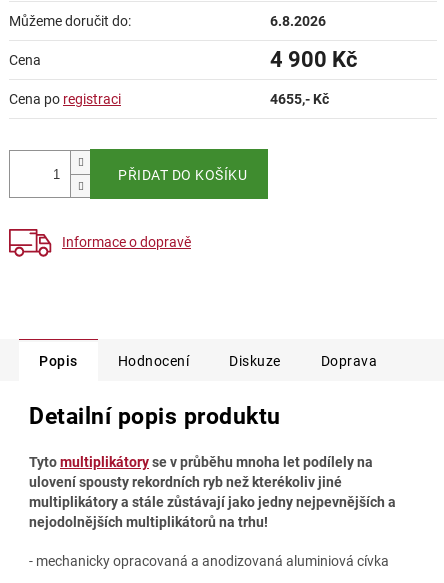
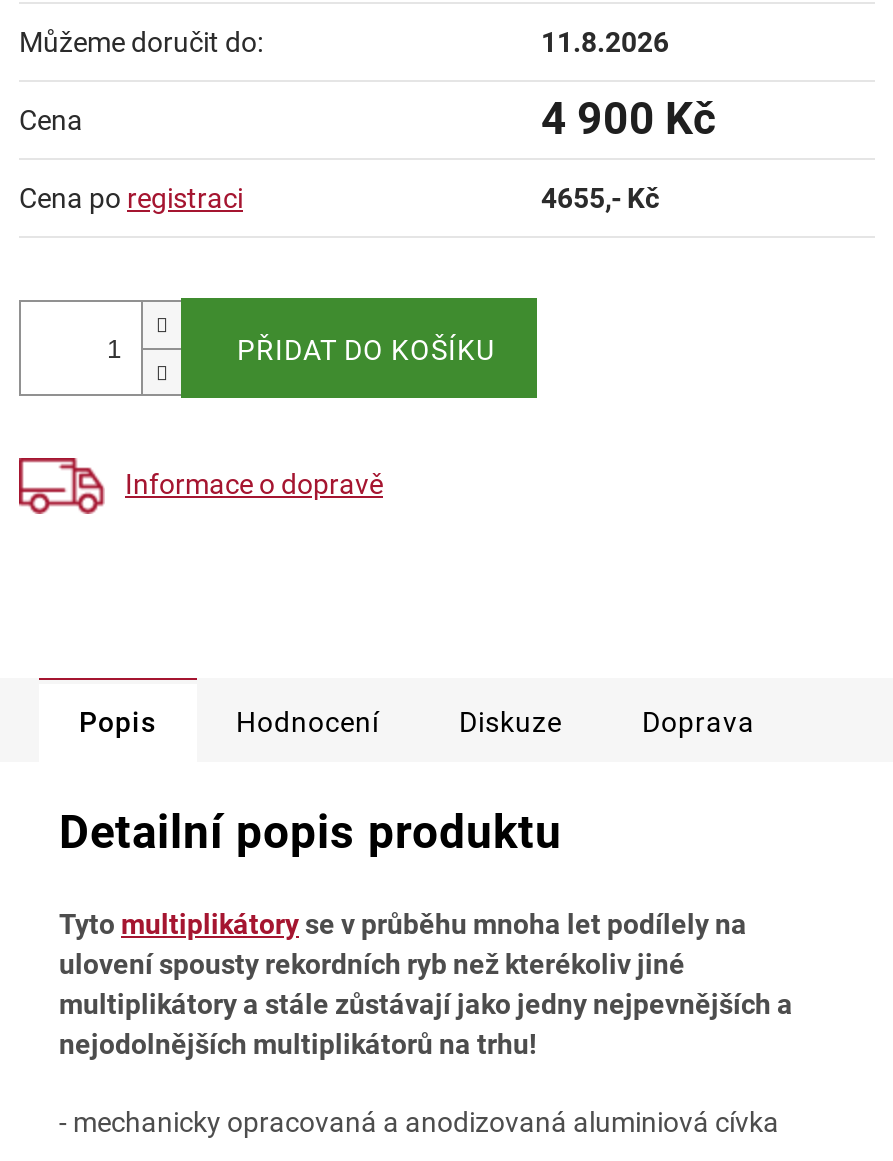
[270,13,326,29] 6.8.2026 -> [541,26,669,58] 11.8.2026

